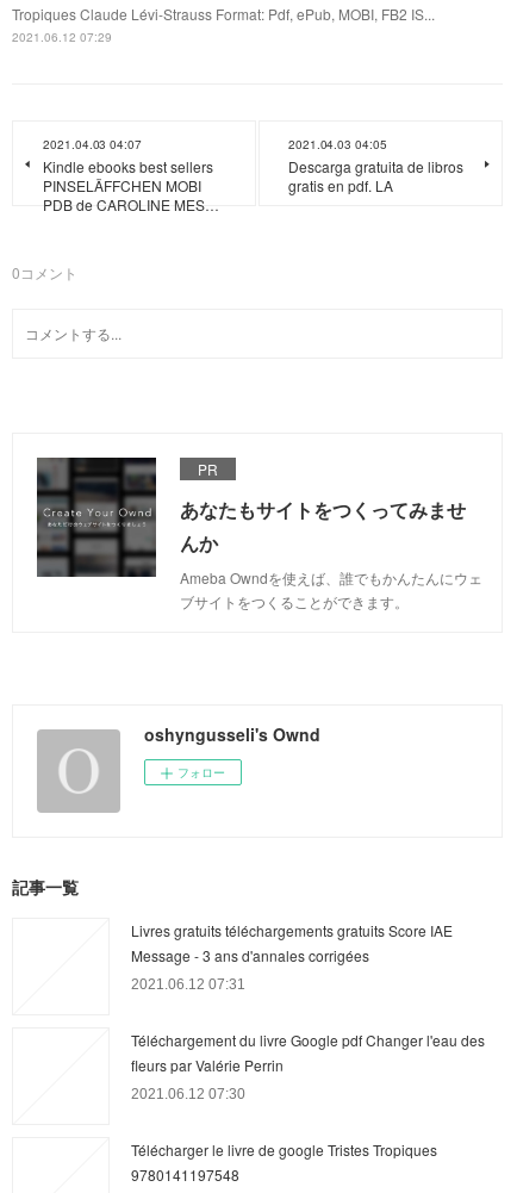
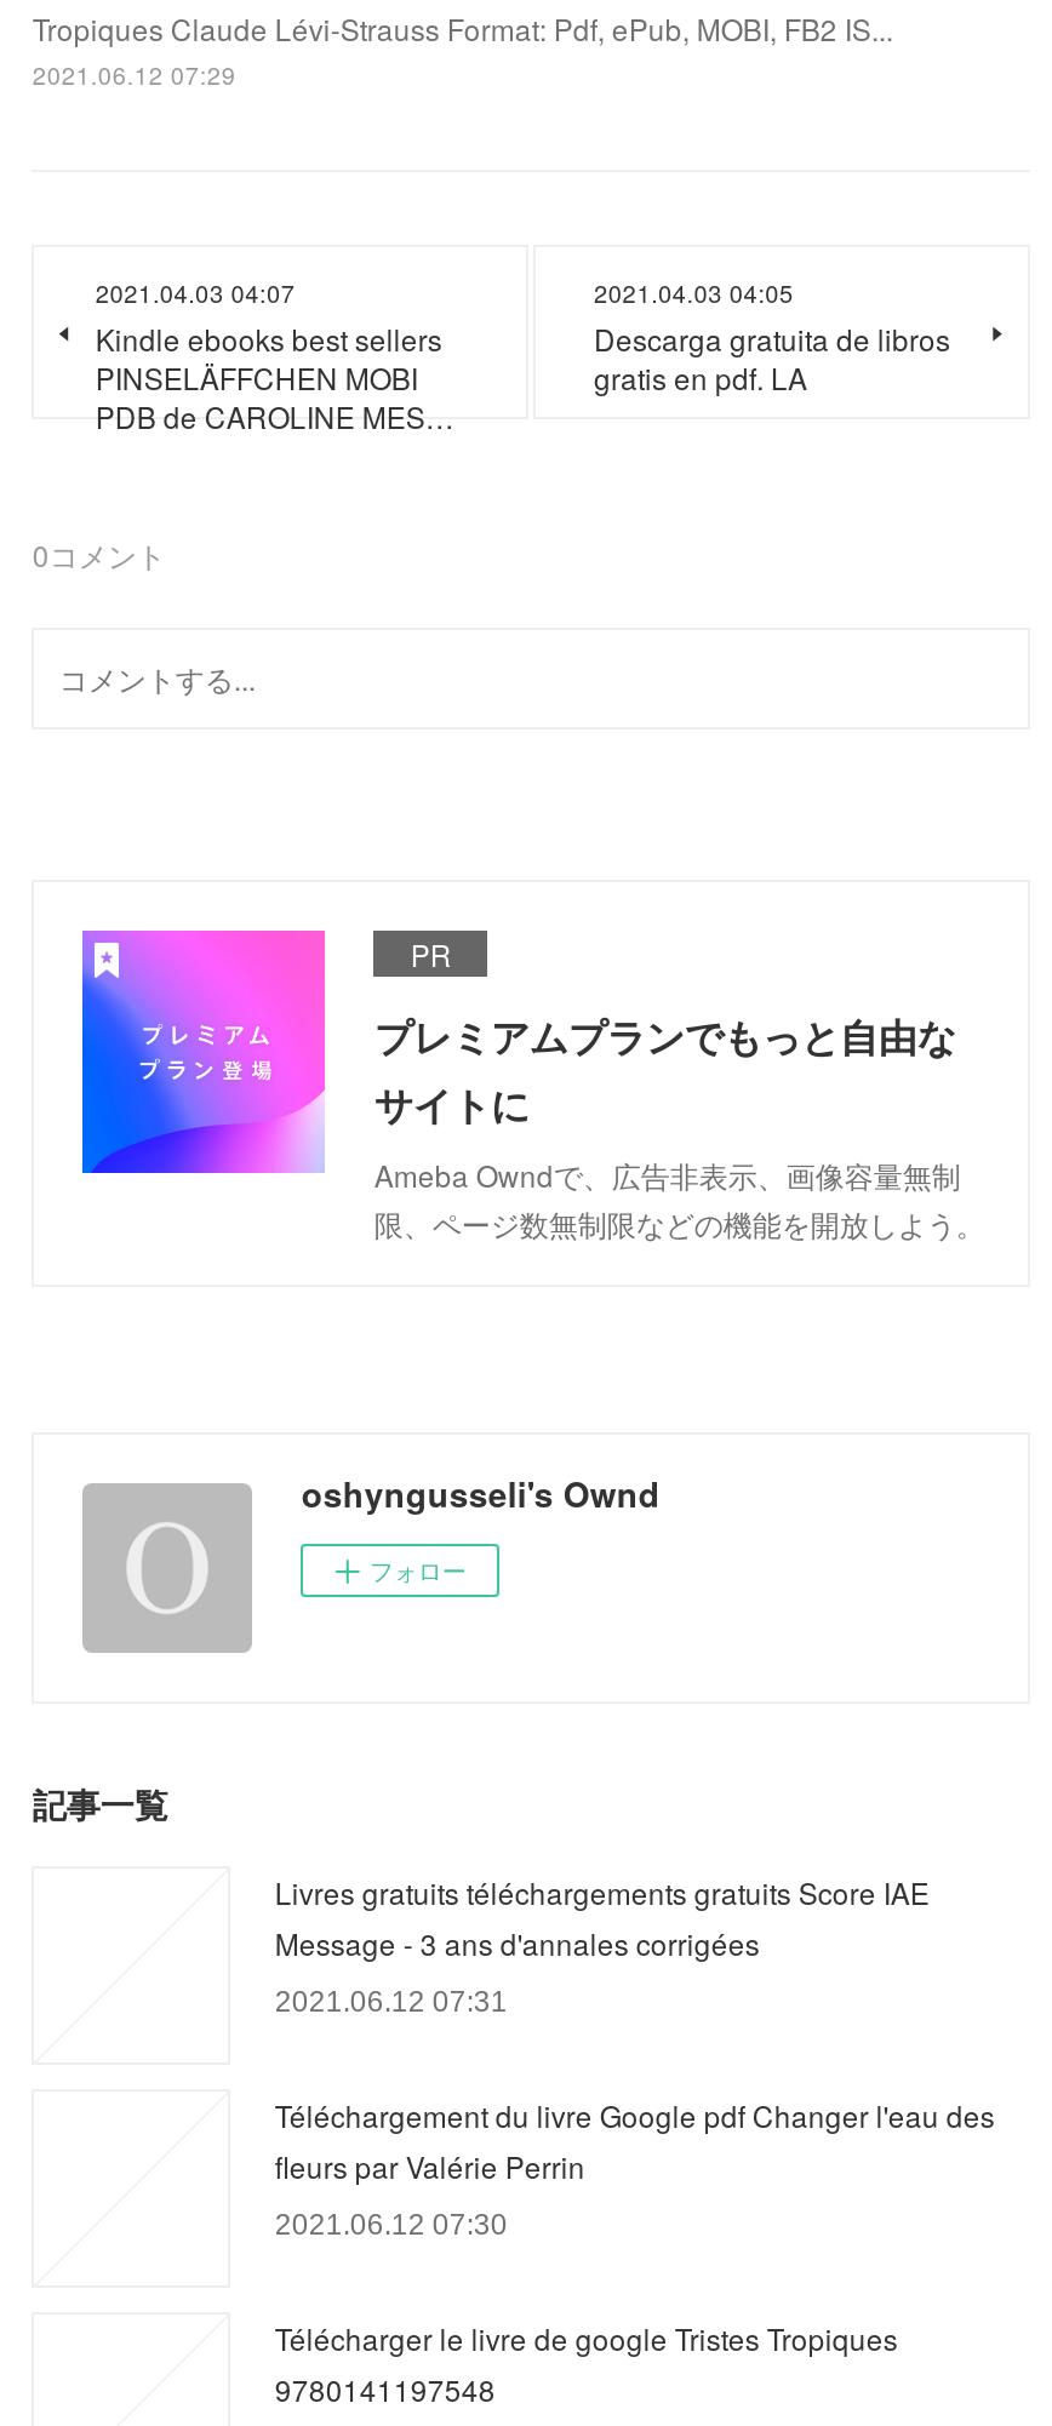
[36,456,483,611] [image] | あなたもサイトをつくってみませ | んか | Ameba Owndを使えば、誰でもかんたんにウェ | ブサイトをつくることができます。 -> [80,928,985,1243] [image] | プレミアムプランでもっと自由な | サイトに | Ameba Owndで、広告非表示、画像容量無制 | 限、ページ数無制限などの機能を開放しよう。

